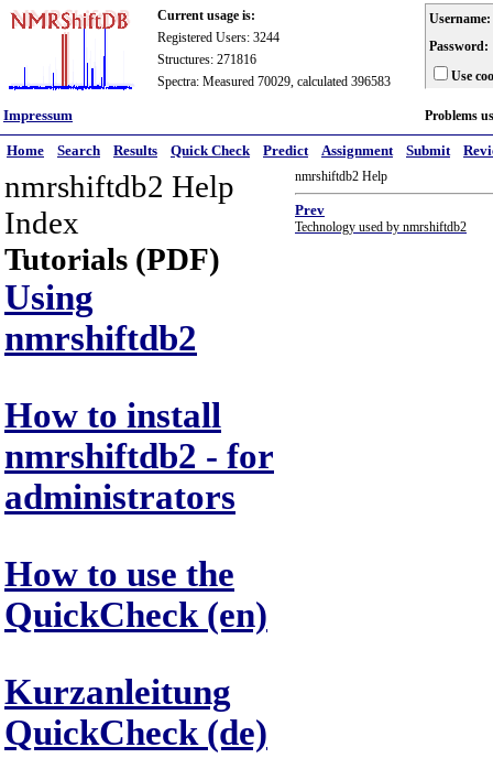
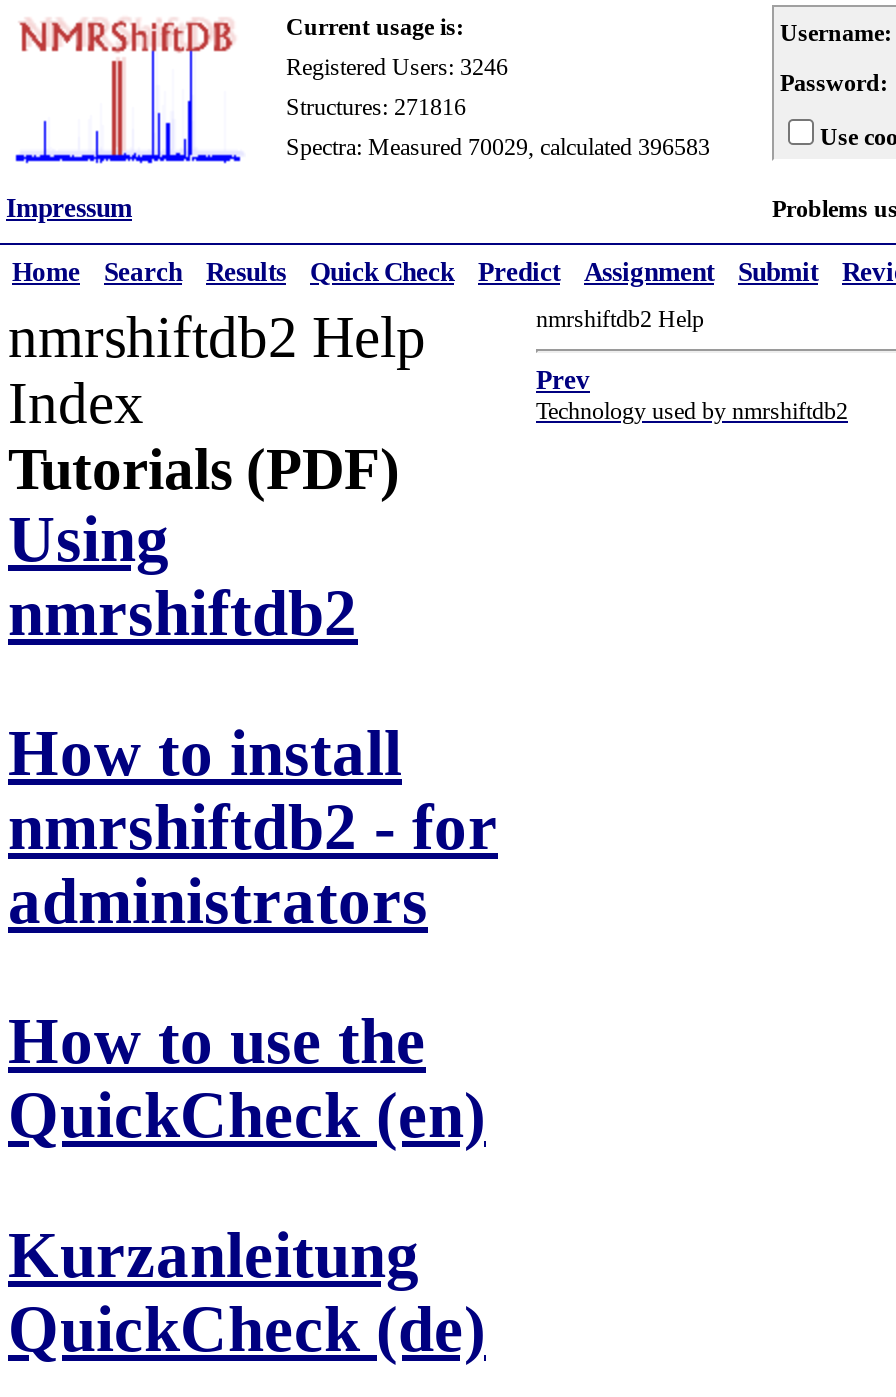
[157,30,280,45] Registered Users: 3244 -> [286,53,508,81] Registered Users: 3246

